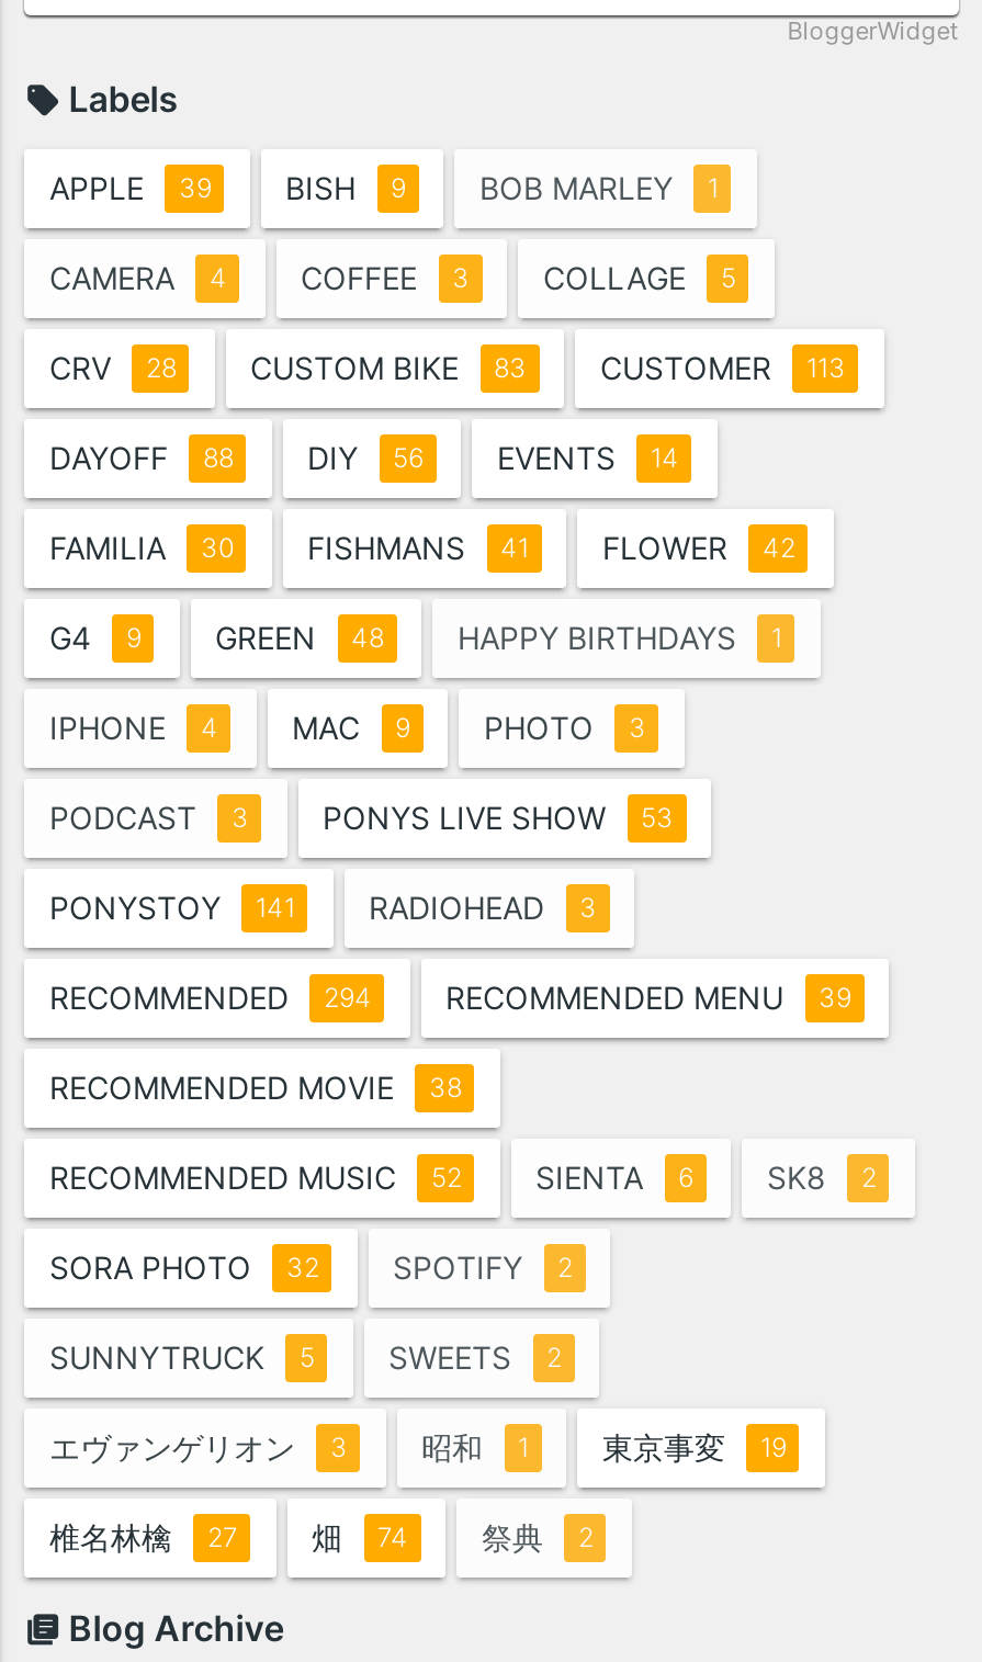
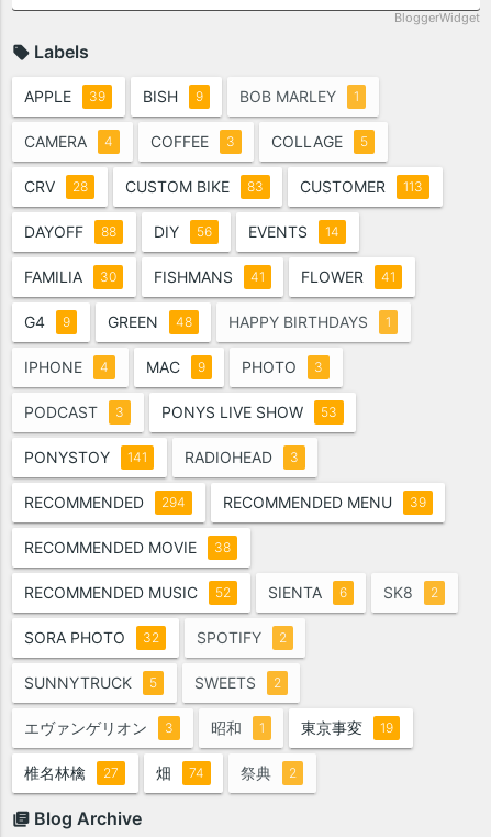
[602,528,795,565] FLOWER 42 -> [302,267,396,286] FLOWER 41

